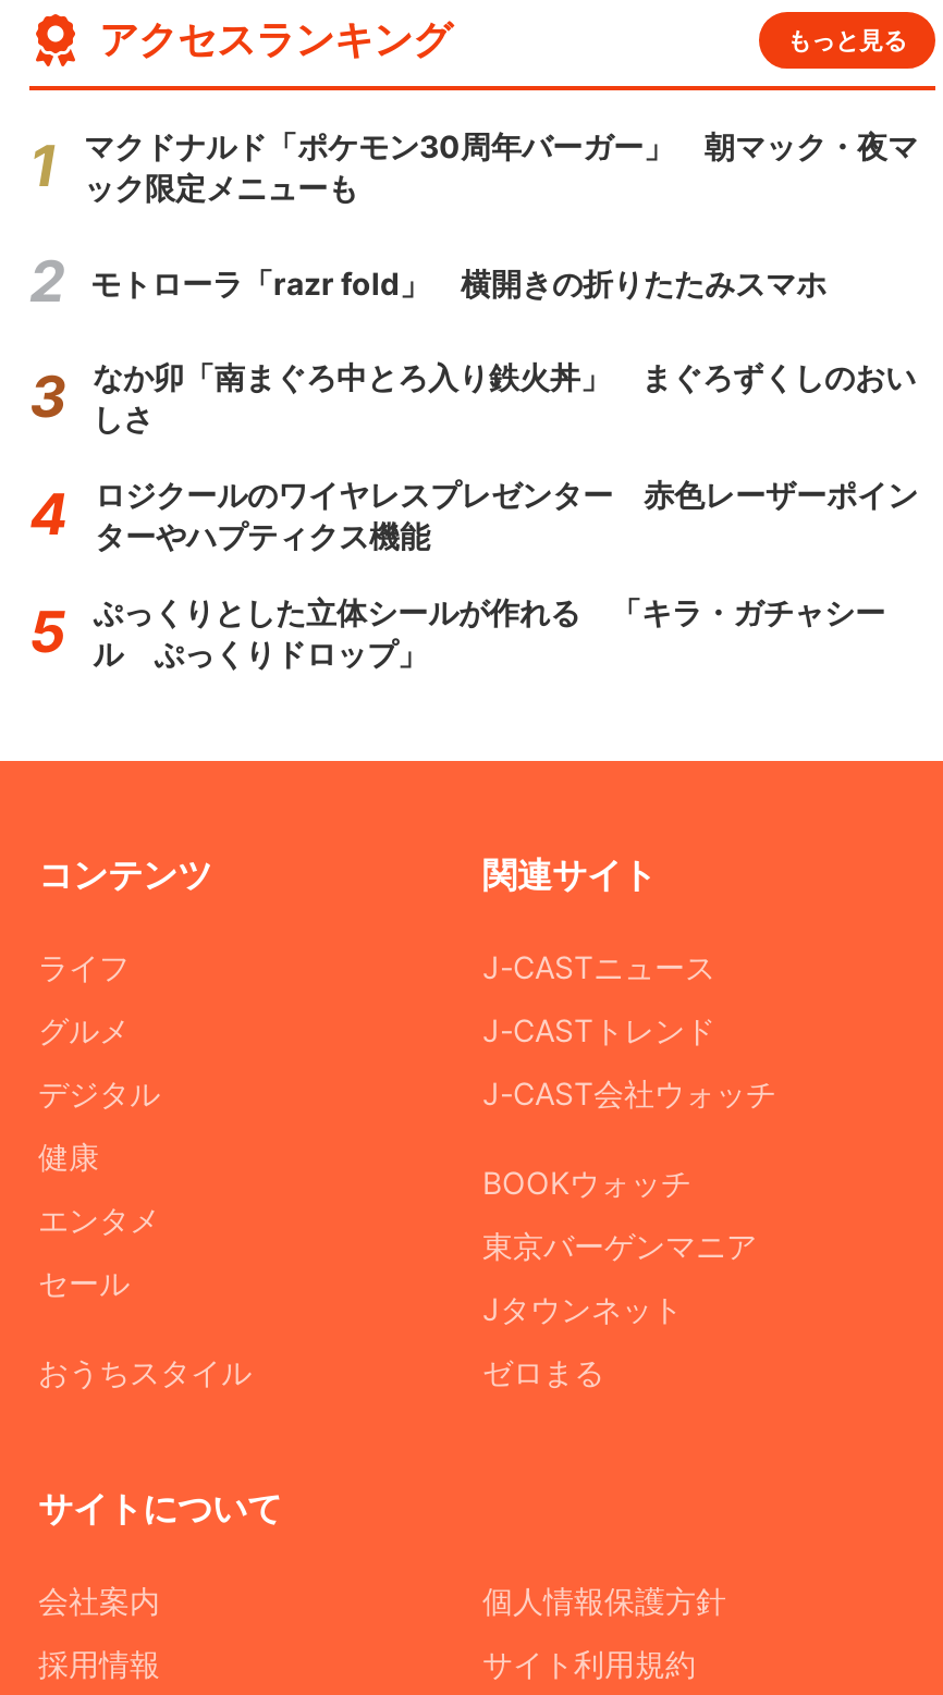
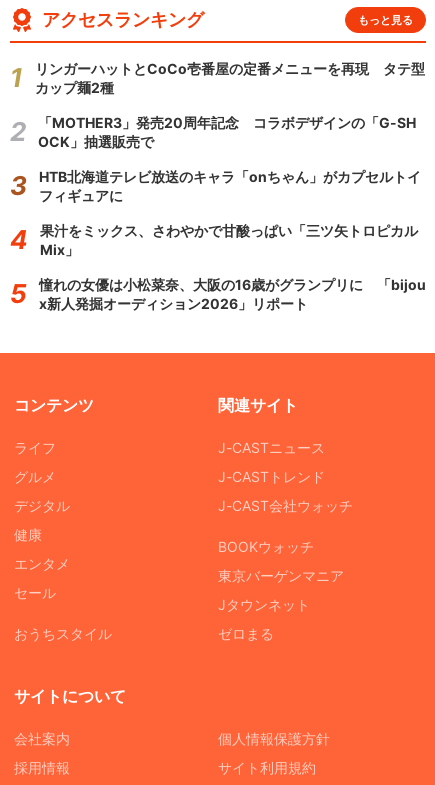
[84,127,918,206] マクドナルド「ポケモン30周年バーガー」 朝マック・夜マ | ック限定メニューも -> [35,60,425,96] リンガーハットとCoCo壱番屋の定番メニューを再現 タテ型 | カップ麺2種
[90,263,826,300] モトローラ「razr fold」 横開きの折りたたみスマホ -> [38,114,416,150] 「MOTHER3」発売20周年記念 コラボデザインの「G-SH | OCK」抽選販売で
[93,358,916,437] なか卯「南まぐろ中とろ入り鉄火丼」 まぐろずくしのおい | しさ -> [39,168,421,204] HTB北海道テレビ放送のキャラ「onちゃん」がカプセルトイ | フィギュアに
[95,476,918,554] ロジクールのワイヤレスプレゼンター 赤色レーザーポイン | ターやハプティクス機能 -> [40,222,418,258] 果汁をミックス、さわやかで甘酸っぱい「三ツ矢トロピカル | Mix」
[93,593,885,672] ぷっくりとした立体シールが作れる 「キラ・ガチャシー | ル ぷっくりドロップ」 -> [39,276,426,312] 憧れの女優は小松菜奈、大阪の16歳がグランプリに 「bijou | x新人発掘オーディション2026」リポート

